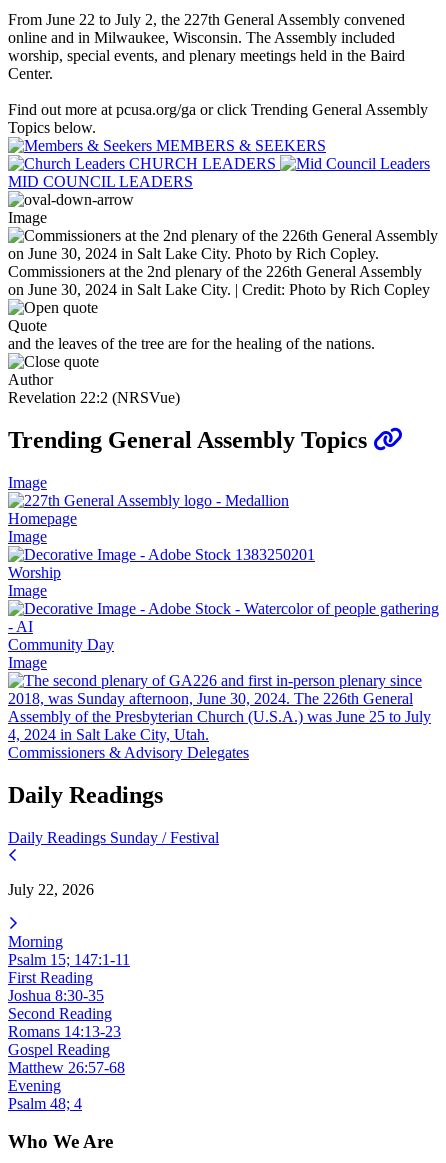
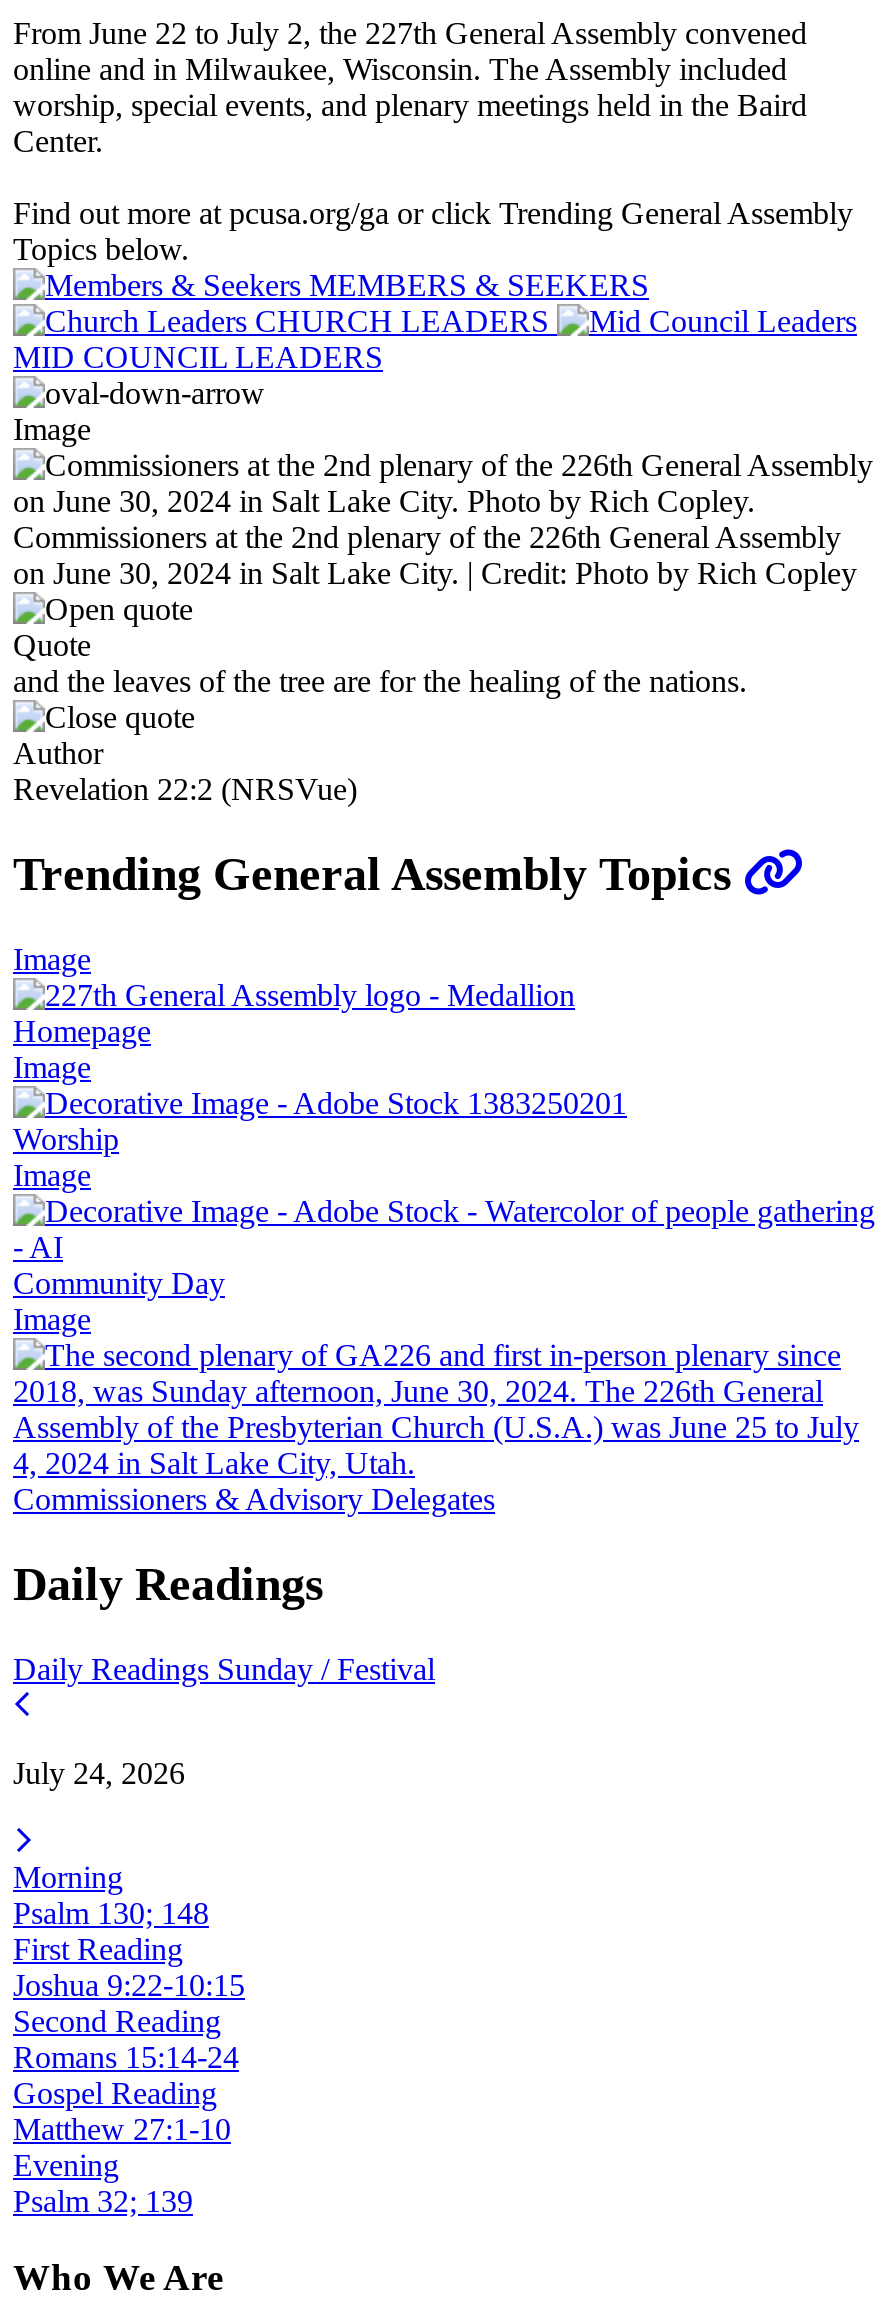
[8,881,94,898] July 22, 2026 -> [13,1755,185,1789] July 24, 2026
[8,951,130,968] Psalm 15; 147:1-11 -> [13,1895,209,1929] Psalm 130; 148
[8,987,104,1004] Joshua 8:30-35 -> [13,1967,245,2001] Joshua 9:22-10:15
[8,1023,121,1040] Romans 14:13-23 -> [13,2039,239,2073] Romans 15:14-24
[8,1059,125,1076] Matthew 26:57-68 -> [13,2111,231,2145] Matthew 27:1-10
[8,1095,82,1112] Psalm 48; 4 -> [13,2183,193,2217] Psalm 32; 139

